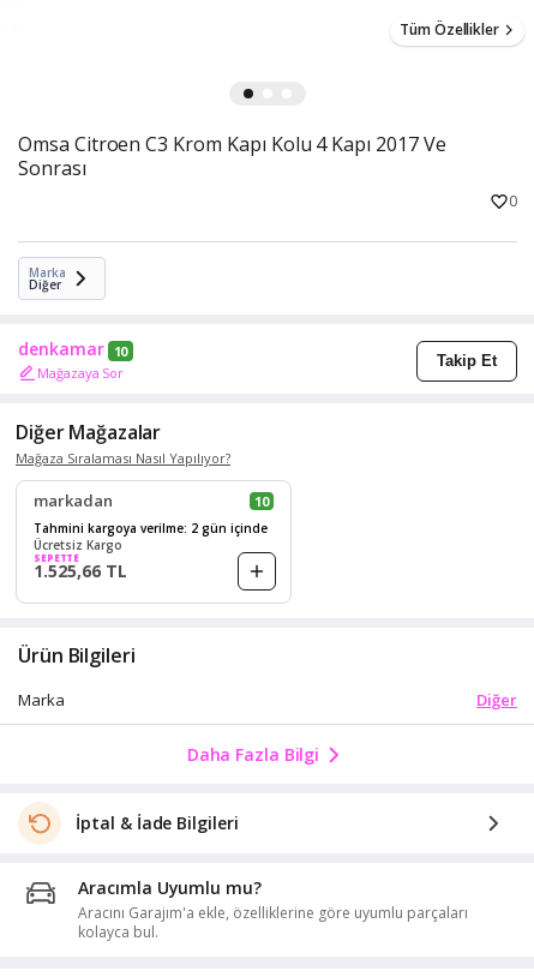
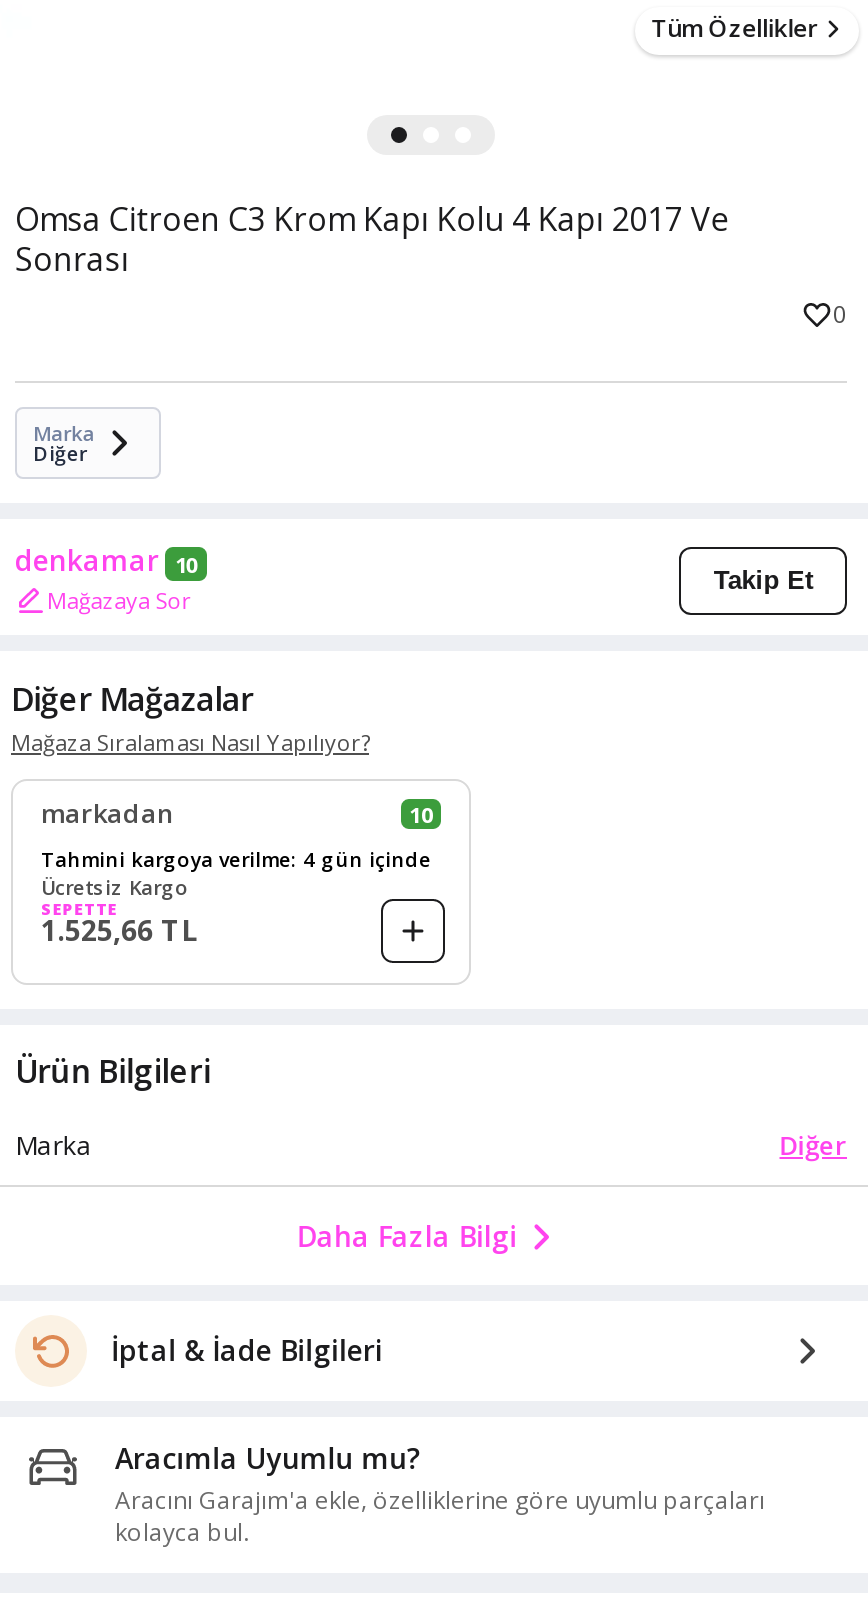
[34,520,268,537] Tahmini kargoya verilme: 2 gün içinde -> [41,845,431,873] Tahmini kargoya verilme: 4 gün içinde

